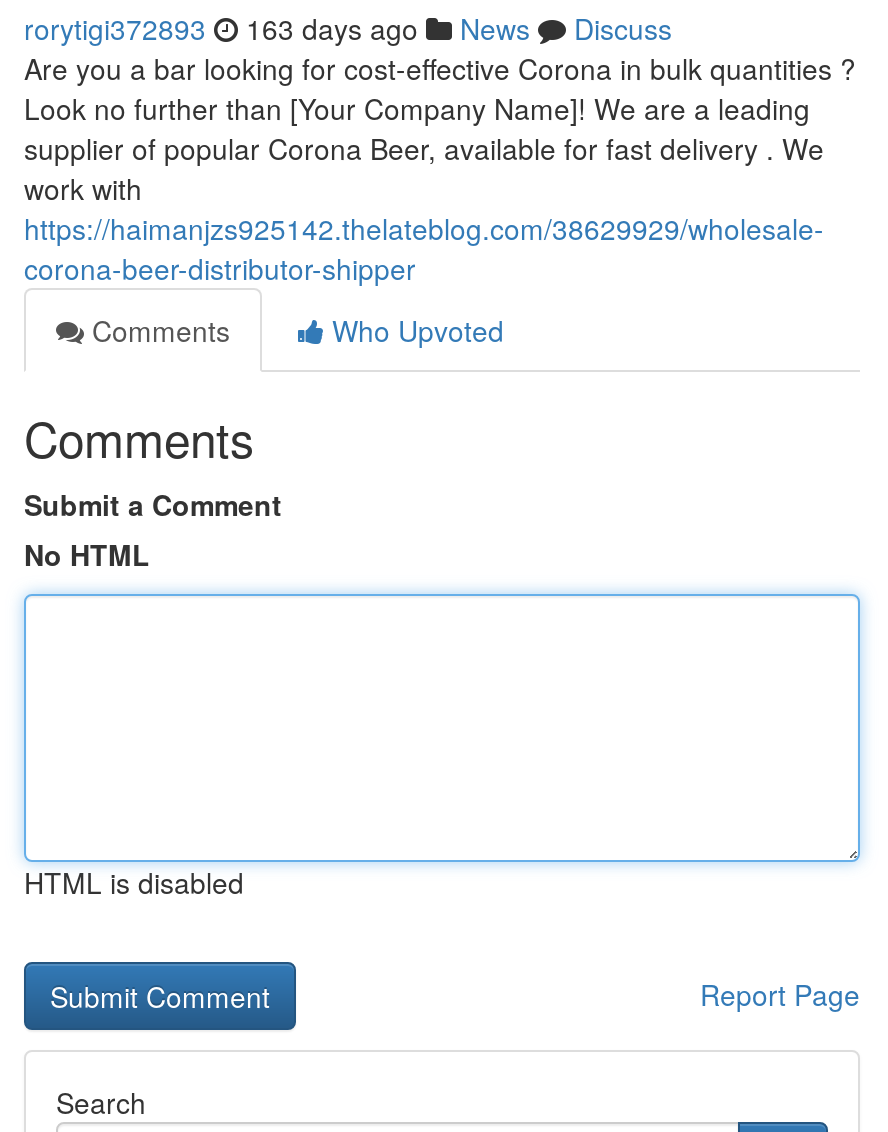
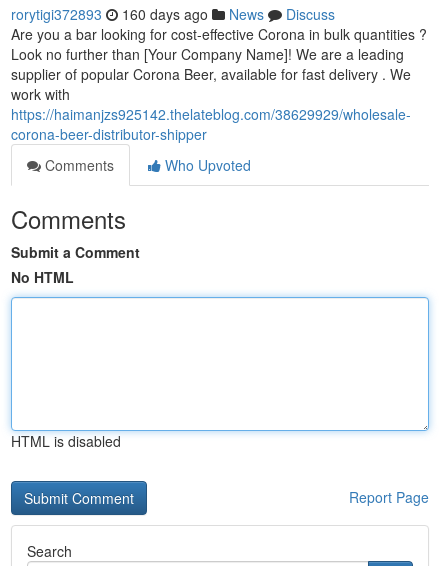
[24,8,672,48] rorytigi372893 163 days ago News Discuss -> [11,4,335,24] rorytigi372893 160 days ago News Discuss

